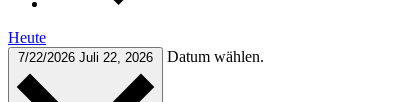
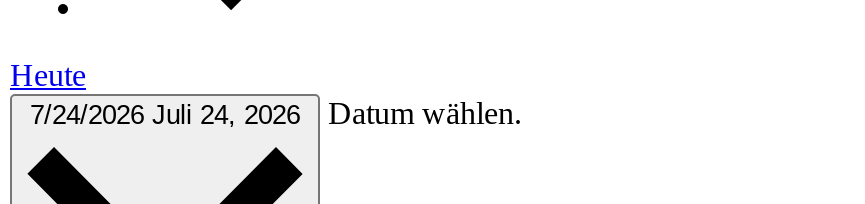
[18,48,264,65] 7/22/2026 Juli 22, 2026 Datum wählen. -> [30,97,522,131] 7/24/2026 Juli 24, 2026 Datum wählen.

